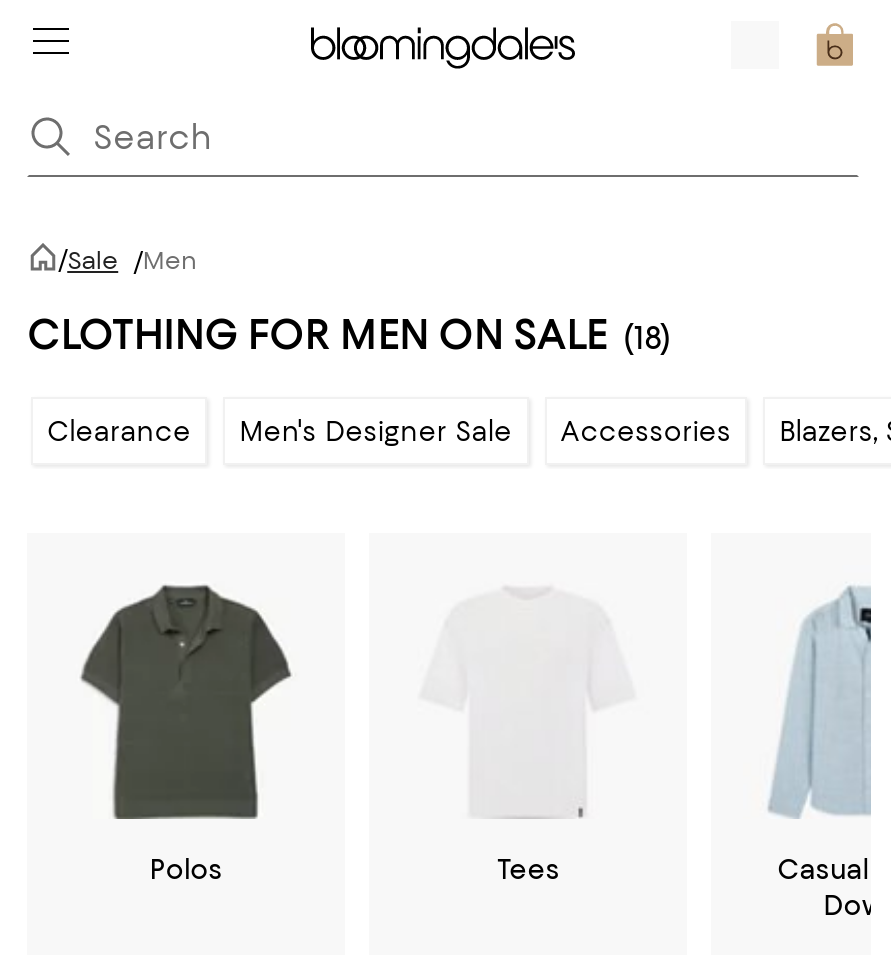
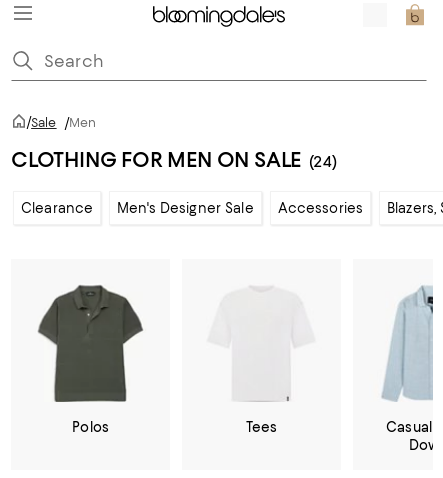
[27,309,671,359] CLOTHING FOR MEN ON SALE (18) -> [11,147,337,172] CLOTHING FOR MEN ON SALE (24)

